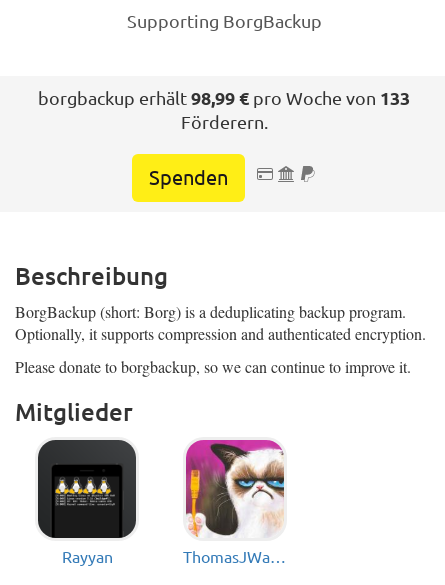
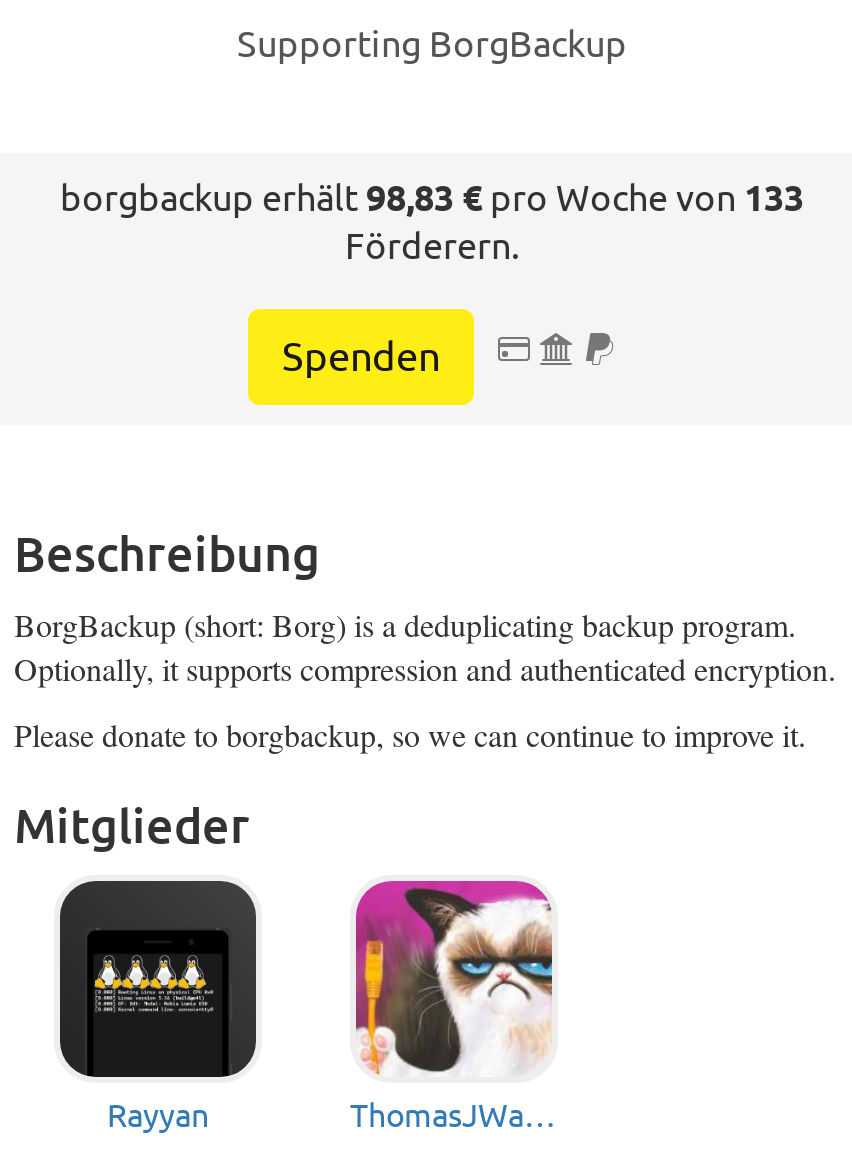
[38,88,410,108] borgbackup erhält 98,99 €pro Woche von 133 -> [60,177,804,217] borgbackup erhält 98,83 €pro Woche von 133

